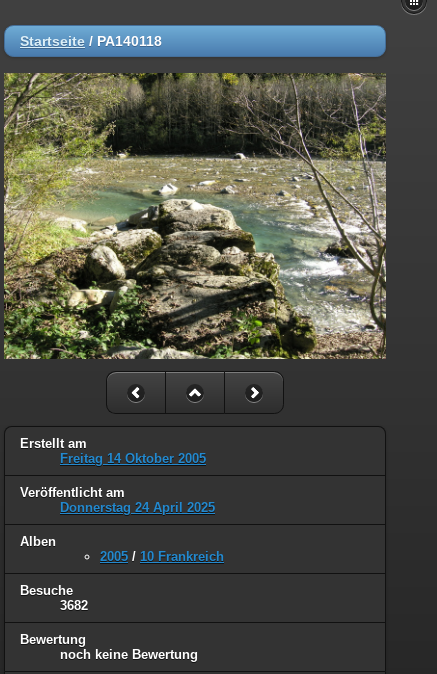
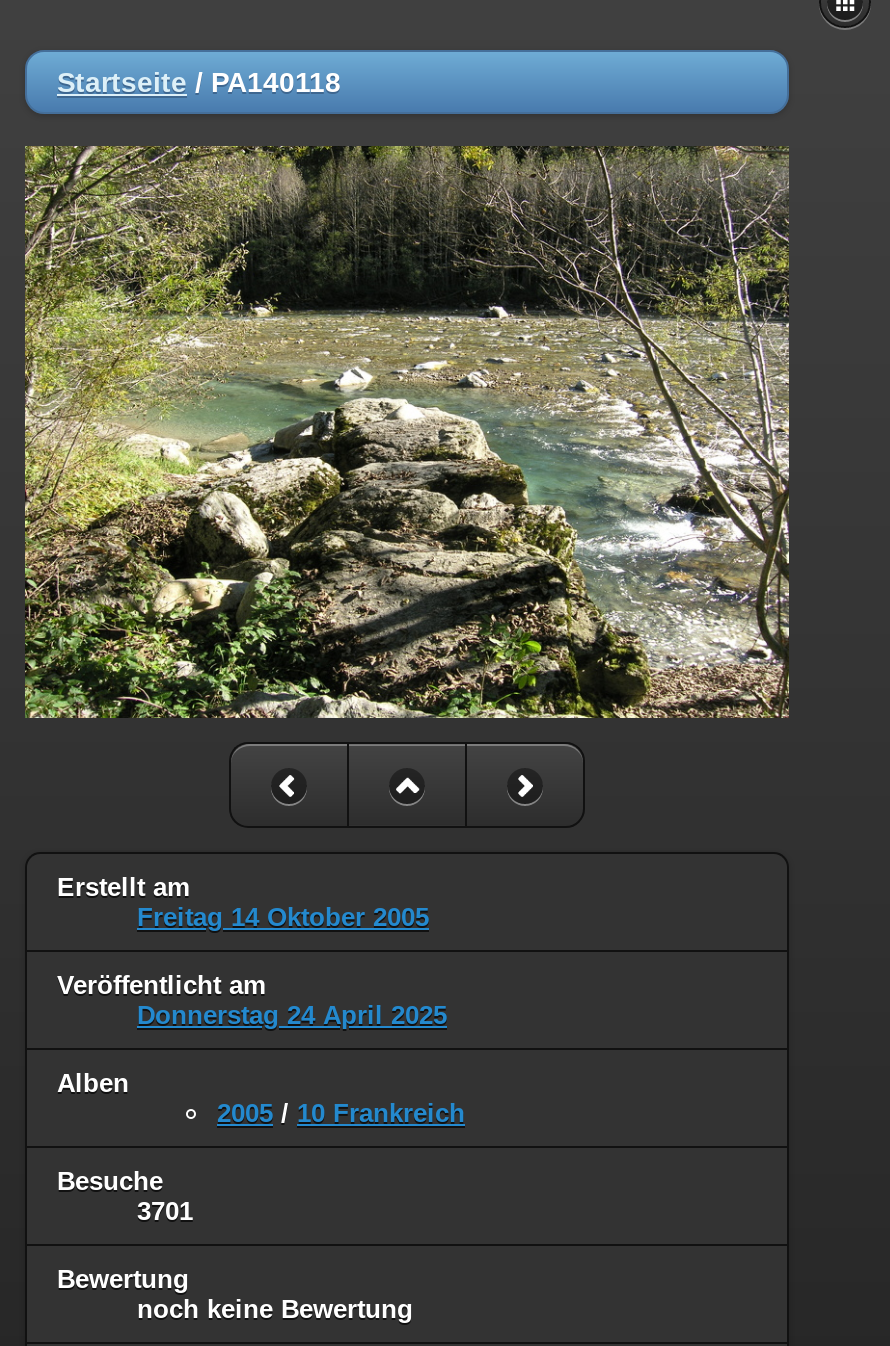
[60,598,88,613] 3682 -> [137,1196,193,1226] 3701

